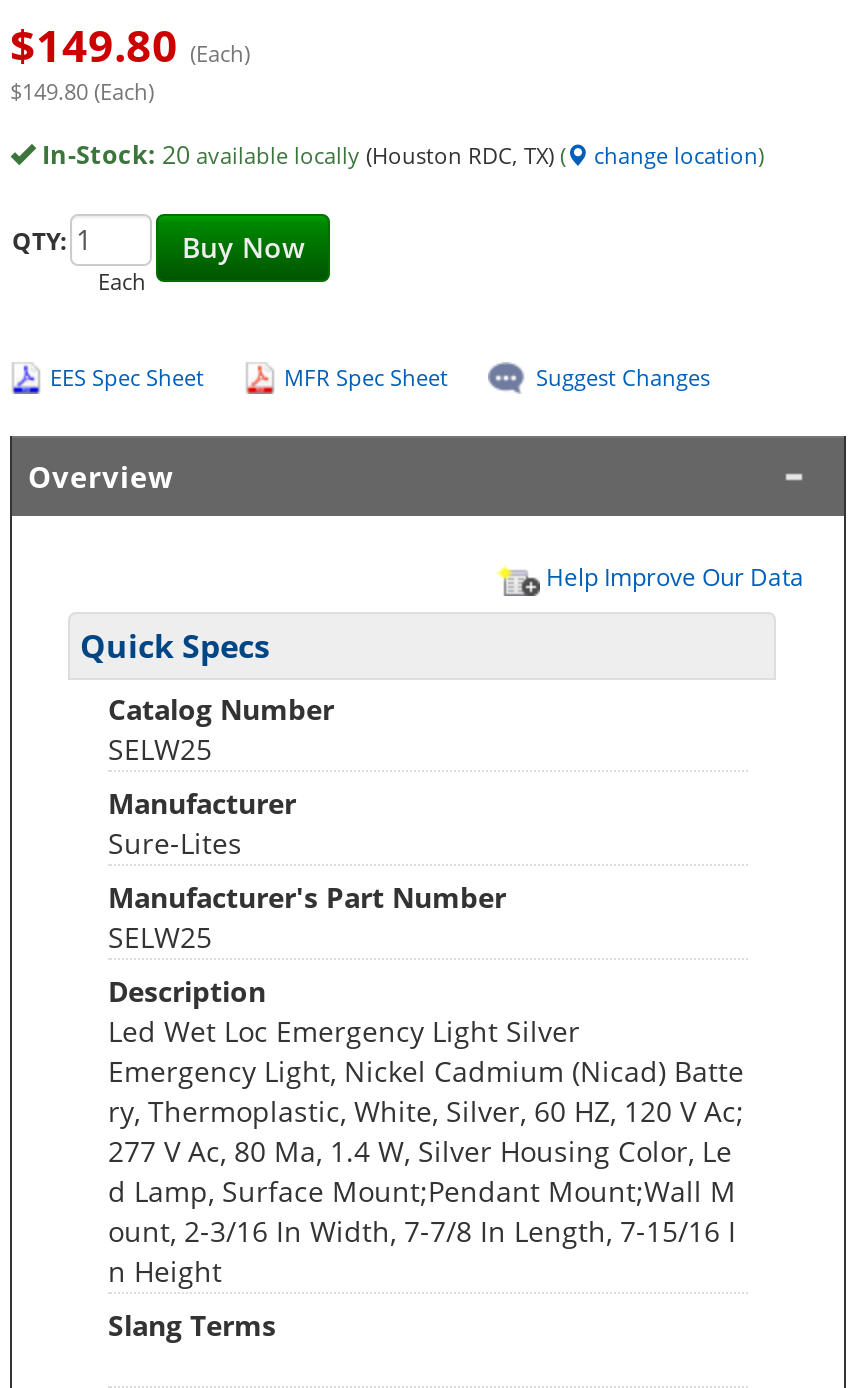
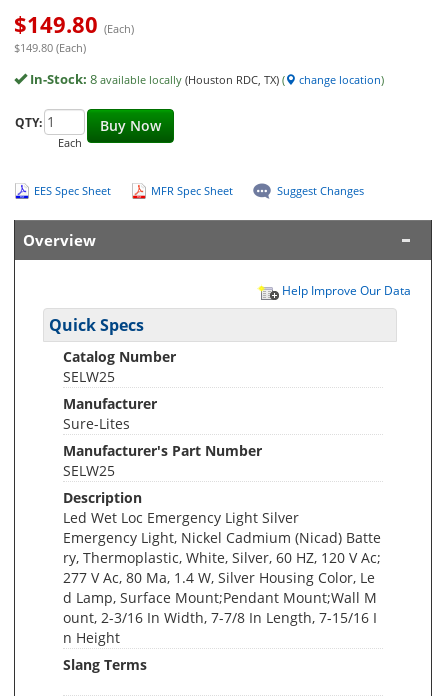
[42,136,566,172] In-Stock: 20 available locally (Houston RDC, TX) ( -> [30,70,285,88] In-Stock: 8 available locally (Houston RDC, TX) (

